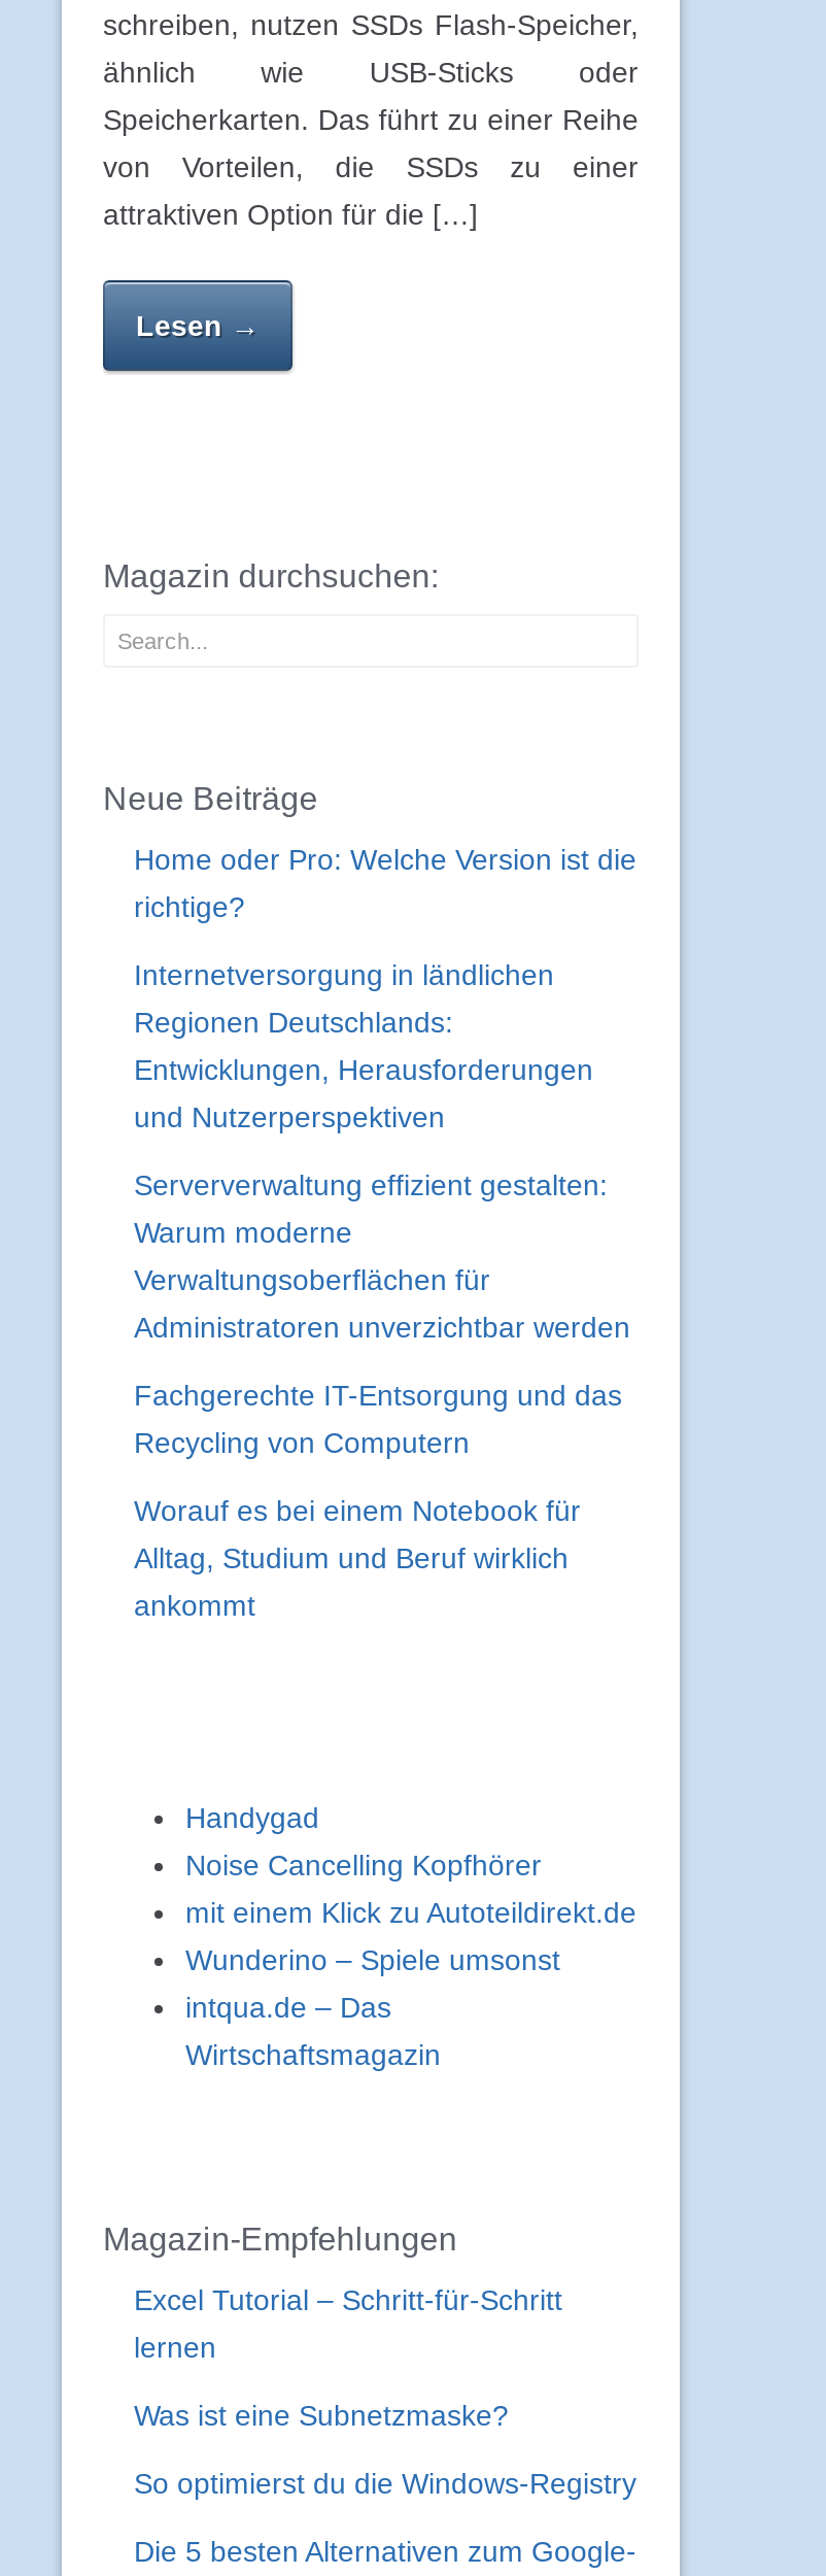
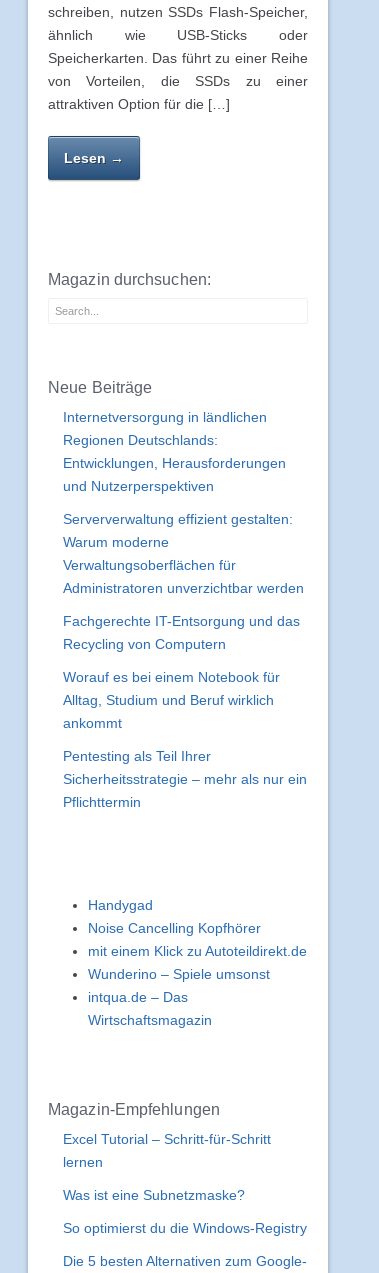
[134,843,636,923] Home oder Pro: Welche Version ist die | richtige? -> none
moved [134,958,630,1622] -> [63,409,304,731]: Internetversorgung in ländlichen | Regionen Deutschlands: | Entwicklungen, Herausforderungen | ... | Alltag, Studium und Beruf wirklich | ankommt
none -> [63,748,307,810] Pentesting als Teil Ihrer | Sicherheitsstrategie – mehr als nur ein | Pflichttermin

